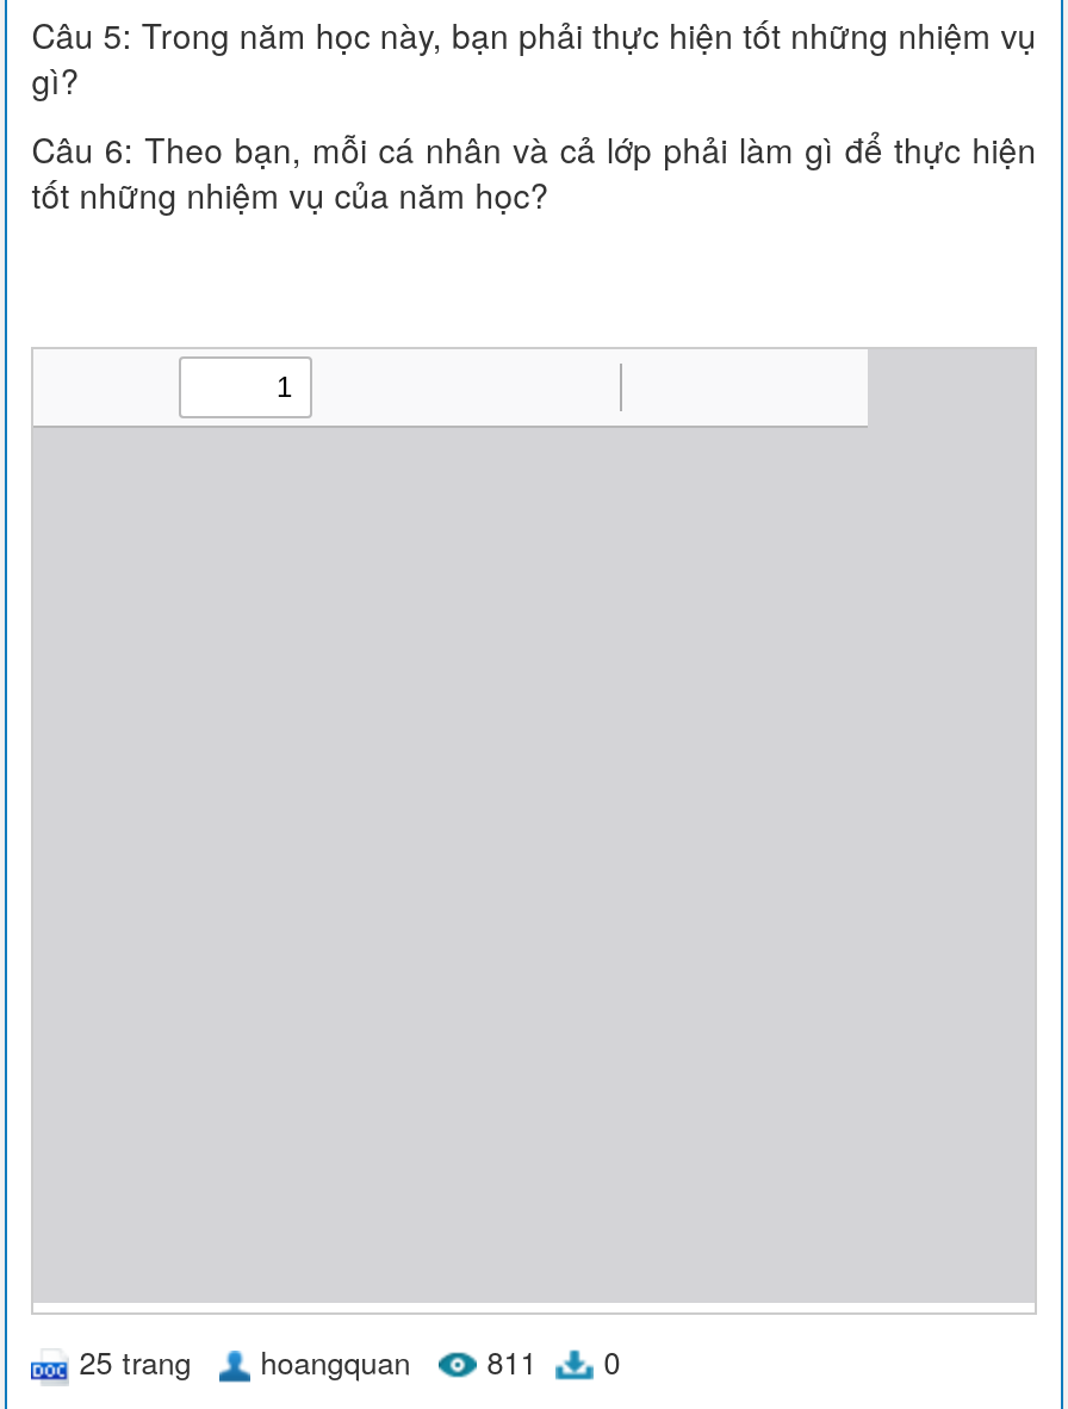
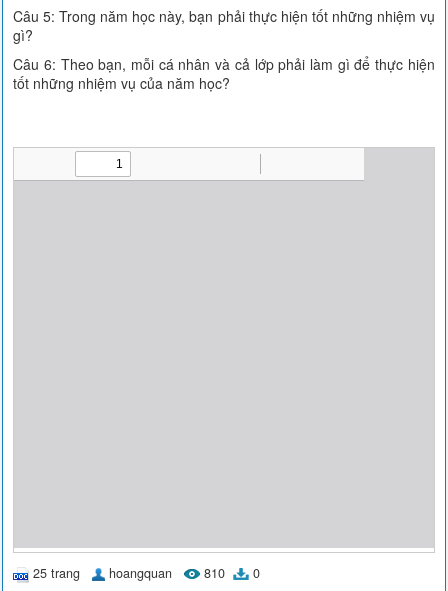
[79,1341,620,1384] 25 trang hoangquan 811 0 -> [33,564,260,582] 25 trang hoangquan 810 0

